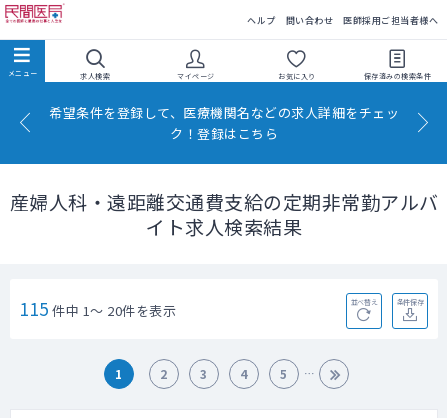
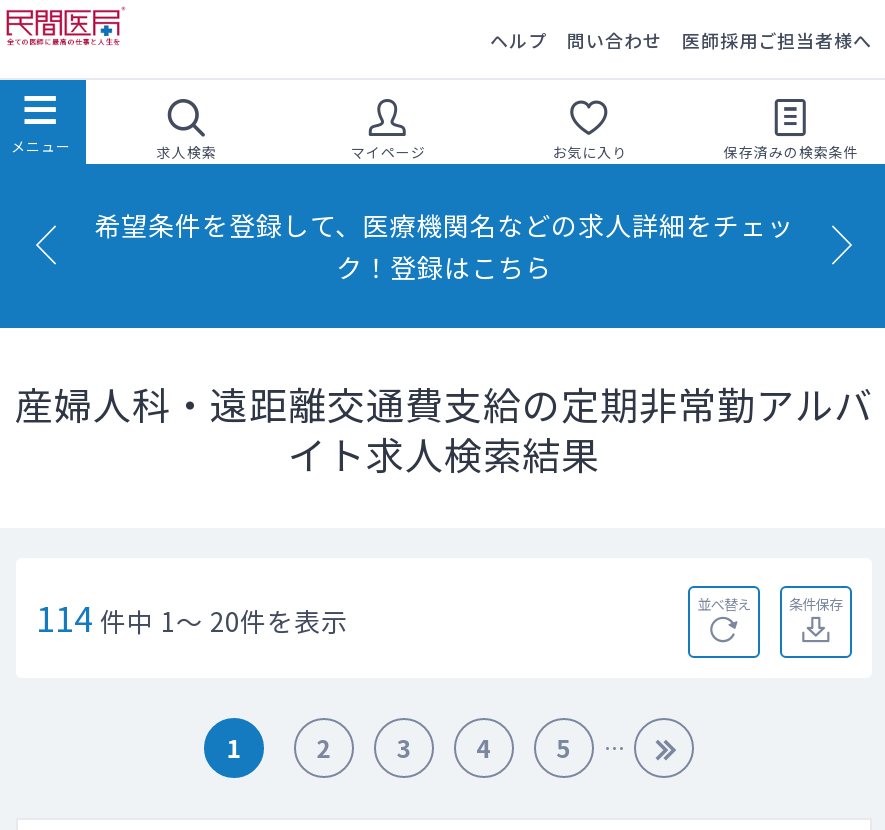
[20,296,176,321] 115件中 1～ 20件を表示 -> [36,592,348,642] 114件中 1～ 20件を表示

